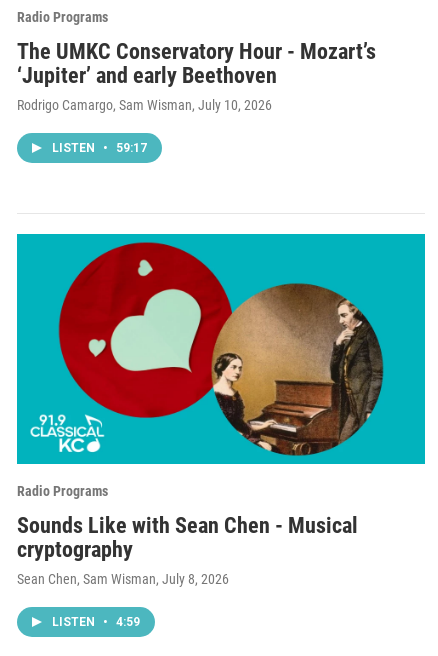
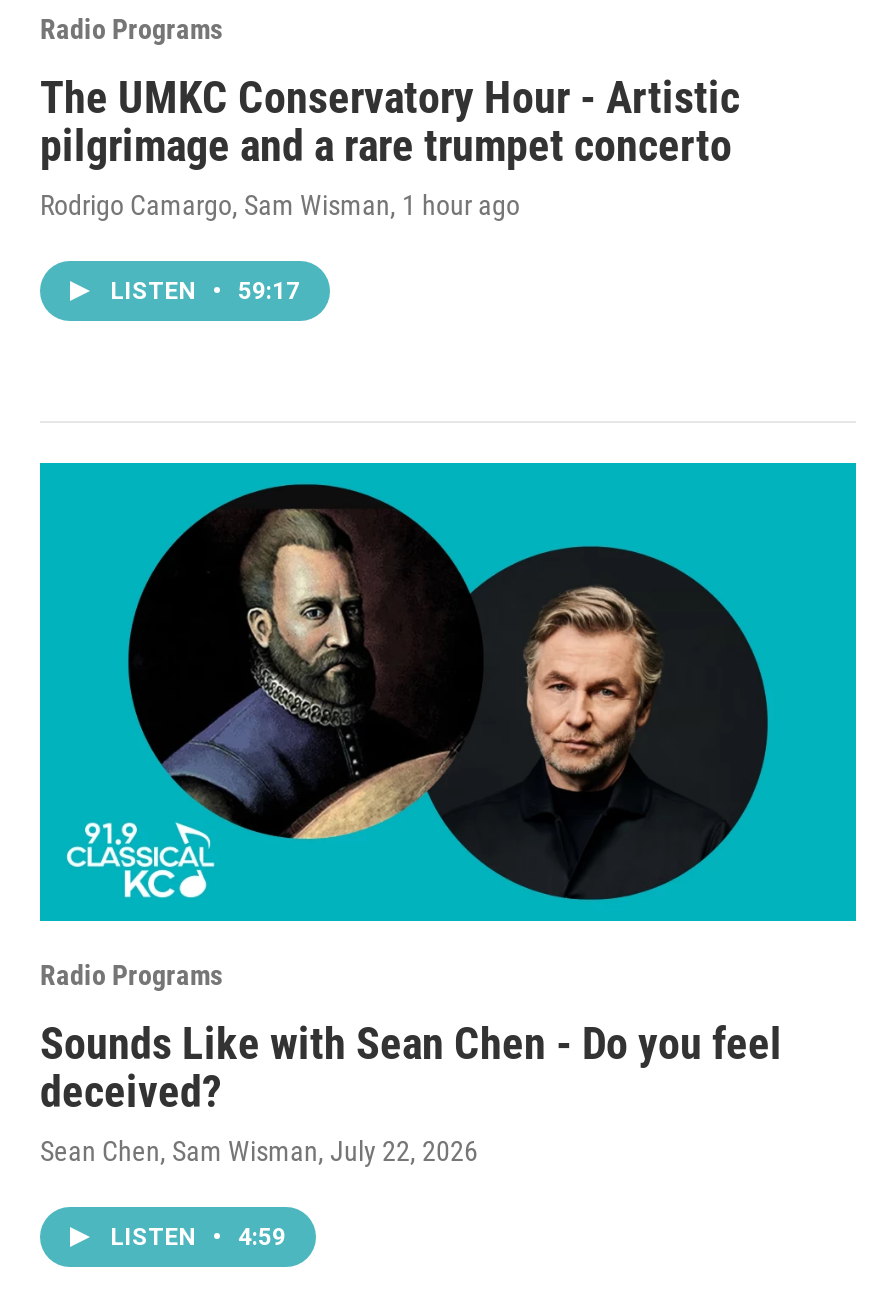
[17,39,376,113] The UMKC Conservatory Hour - Mozart’s | ‘Jupiter’ and early Beethoven | Rodrigo Camargo, Sam Wisman, July 10, 2026 -> [40,72,740,220] The UMKC Conservatory Hour - Artistic | pilgrimage and a rare trumpet concerto | Rodrigo Camargo, Sam Wisman, 1 hour ago
[58,242,384,456] [image] -> [124,480,772,904] [image]
[17,513,358,587] Sounds Like with Sean Chen - Musical | cryptography | Sean Chen, Sam Wisman, July 8, 2026 -> [40,1019,782,1167] Sounds Like with Sean Chen - Do you feel | deceived? | Sean Chen, Sam Wisman, July 22, 2026

